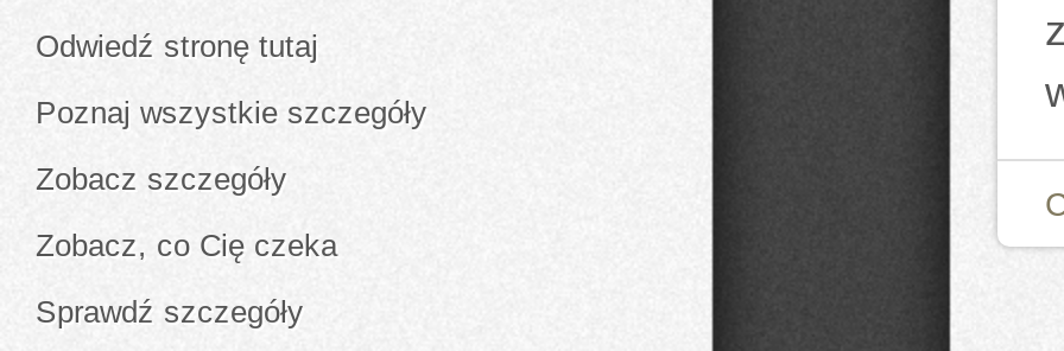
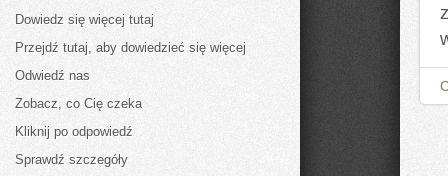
[36,28,318,64] Odwiedź stronę tutaj -> [15,12,154,27] Dowiedz się więcej tutaj
[36,95,427,130] Poznaj wszystkie szczegóły -> [15,40,246,55] Przejdź tutaj, aby dowiedzieć się więcej
[36,161,287,197] Zobacz szczegóły -> [15,68,90,83] Odwiedź nas
none -> [15,124,133,139] Kliknij po odpowiedź

